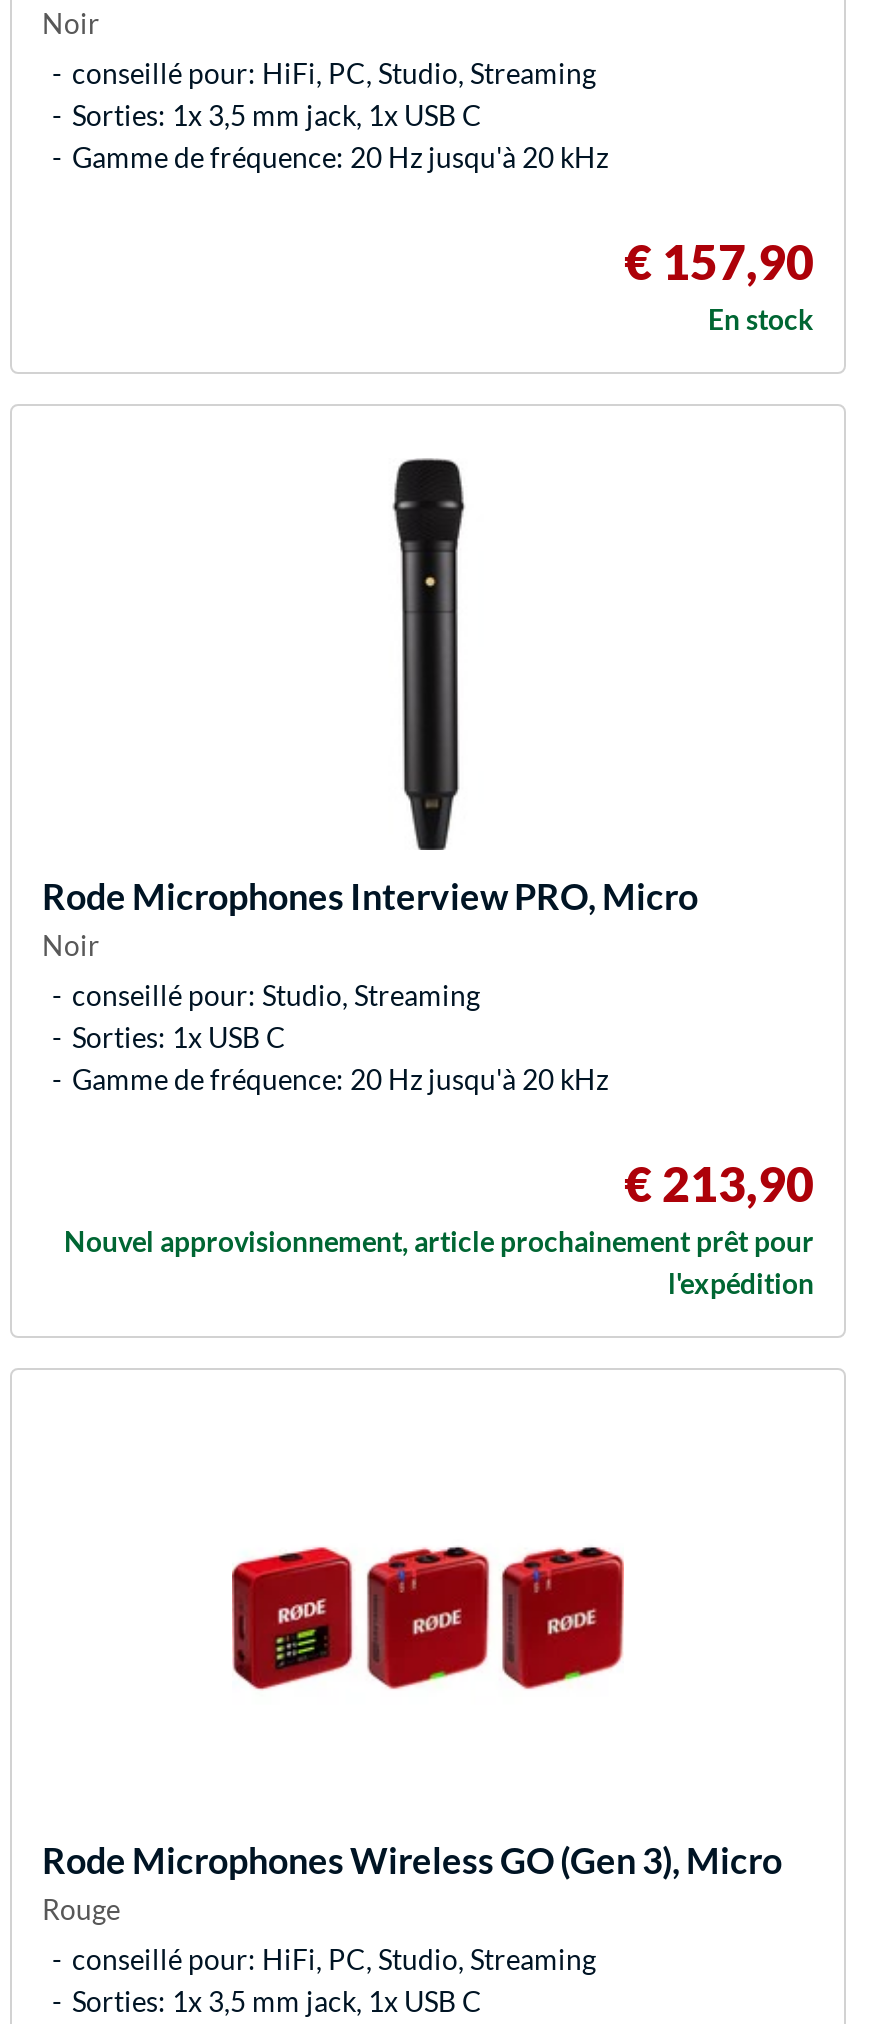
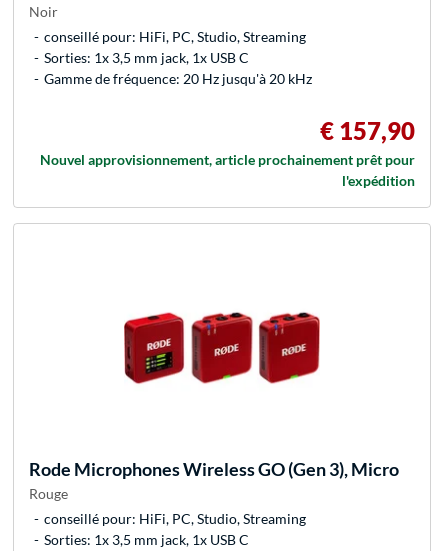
[708,303,814,337] En stock -> none
[42,456,814,1213] [image] | Rode Microphones Interview PRO, Micro | Noir | conseillé pour: Studio, Streaming | Sorties: 1x USB C | Gamme de fréquence: 20 Hz jusqu'à 20 kHz | € 213,90 -> none

